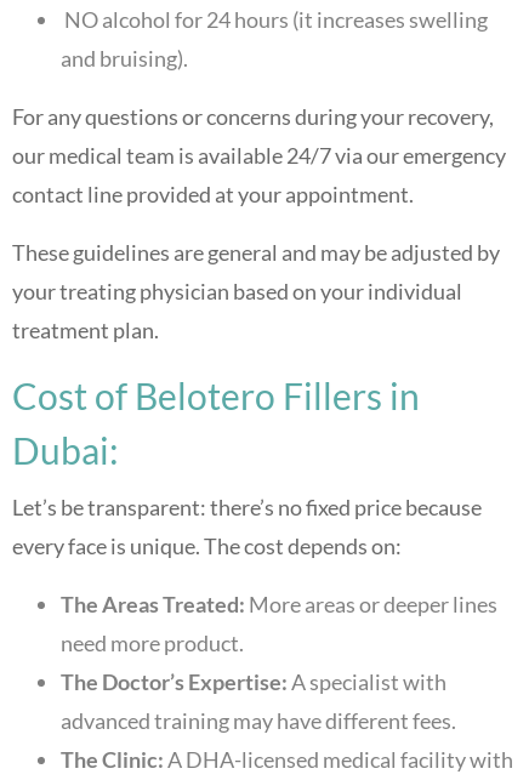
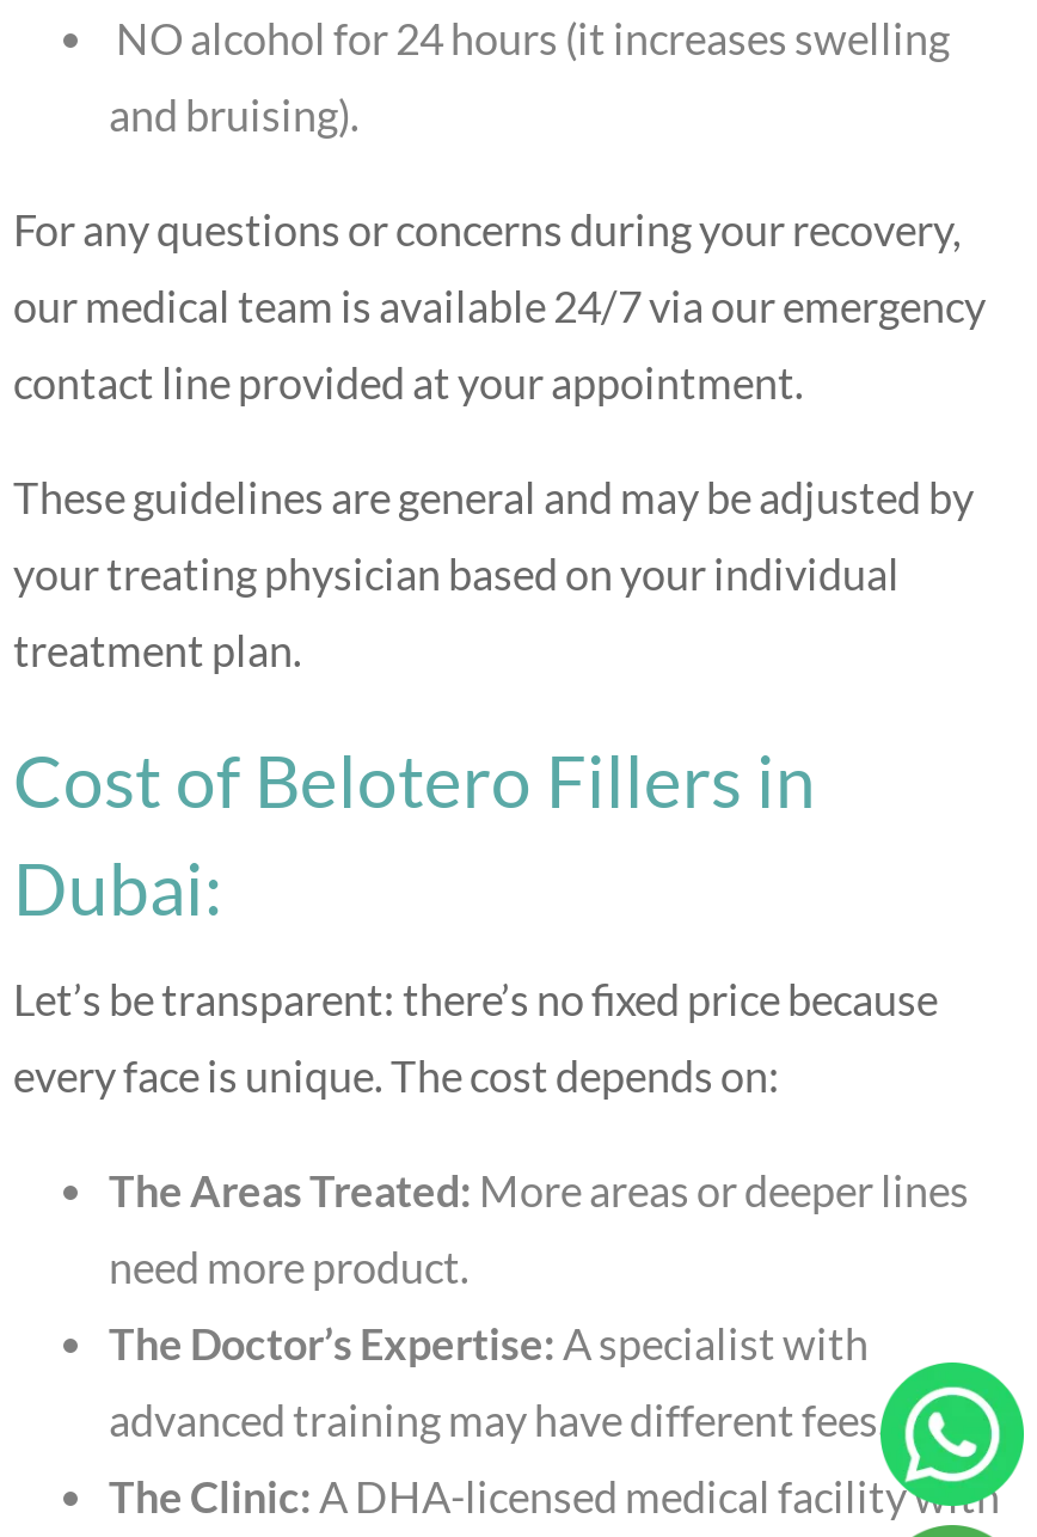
none -> [880,1360,1026,1482] [image]

